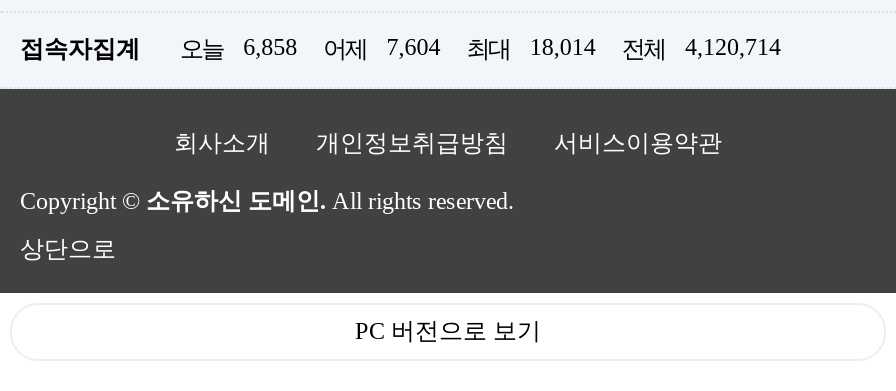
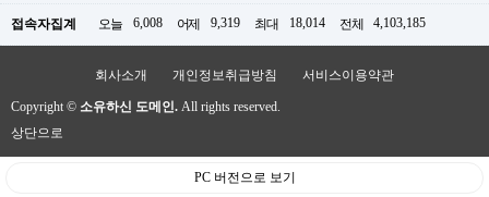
[243,33,297,61] 6,858 -> [133,15,162,30] 6,008
[386,33,440,61] 7,604 -> [211,15,240,30] 9,319
[685,33,781,61] 4,120,714 -> [374,15,426,30] 4,103,185

